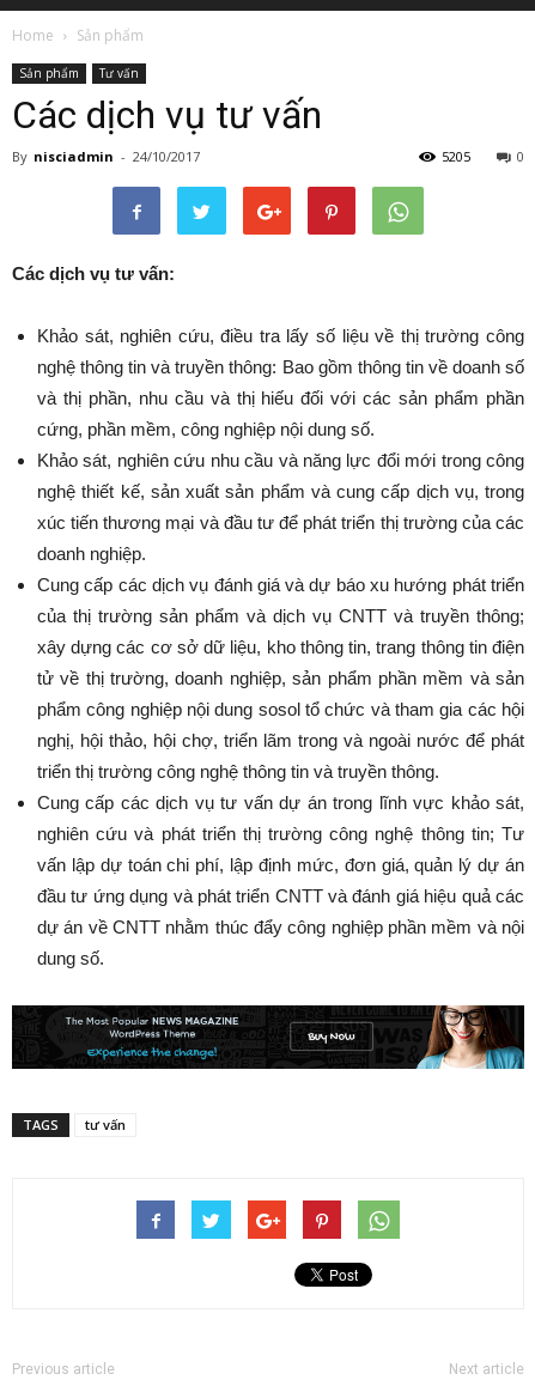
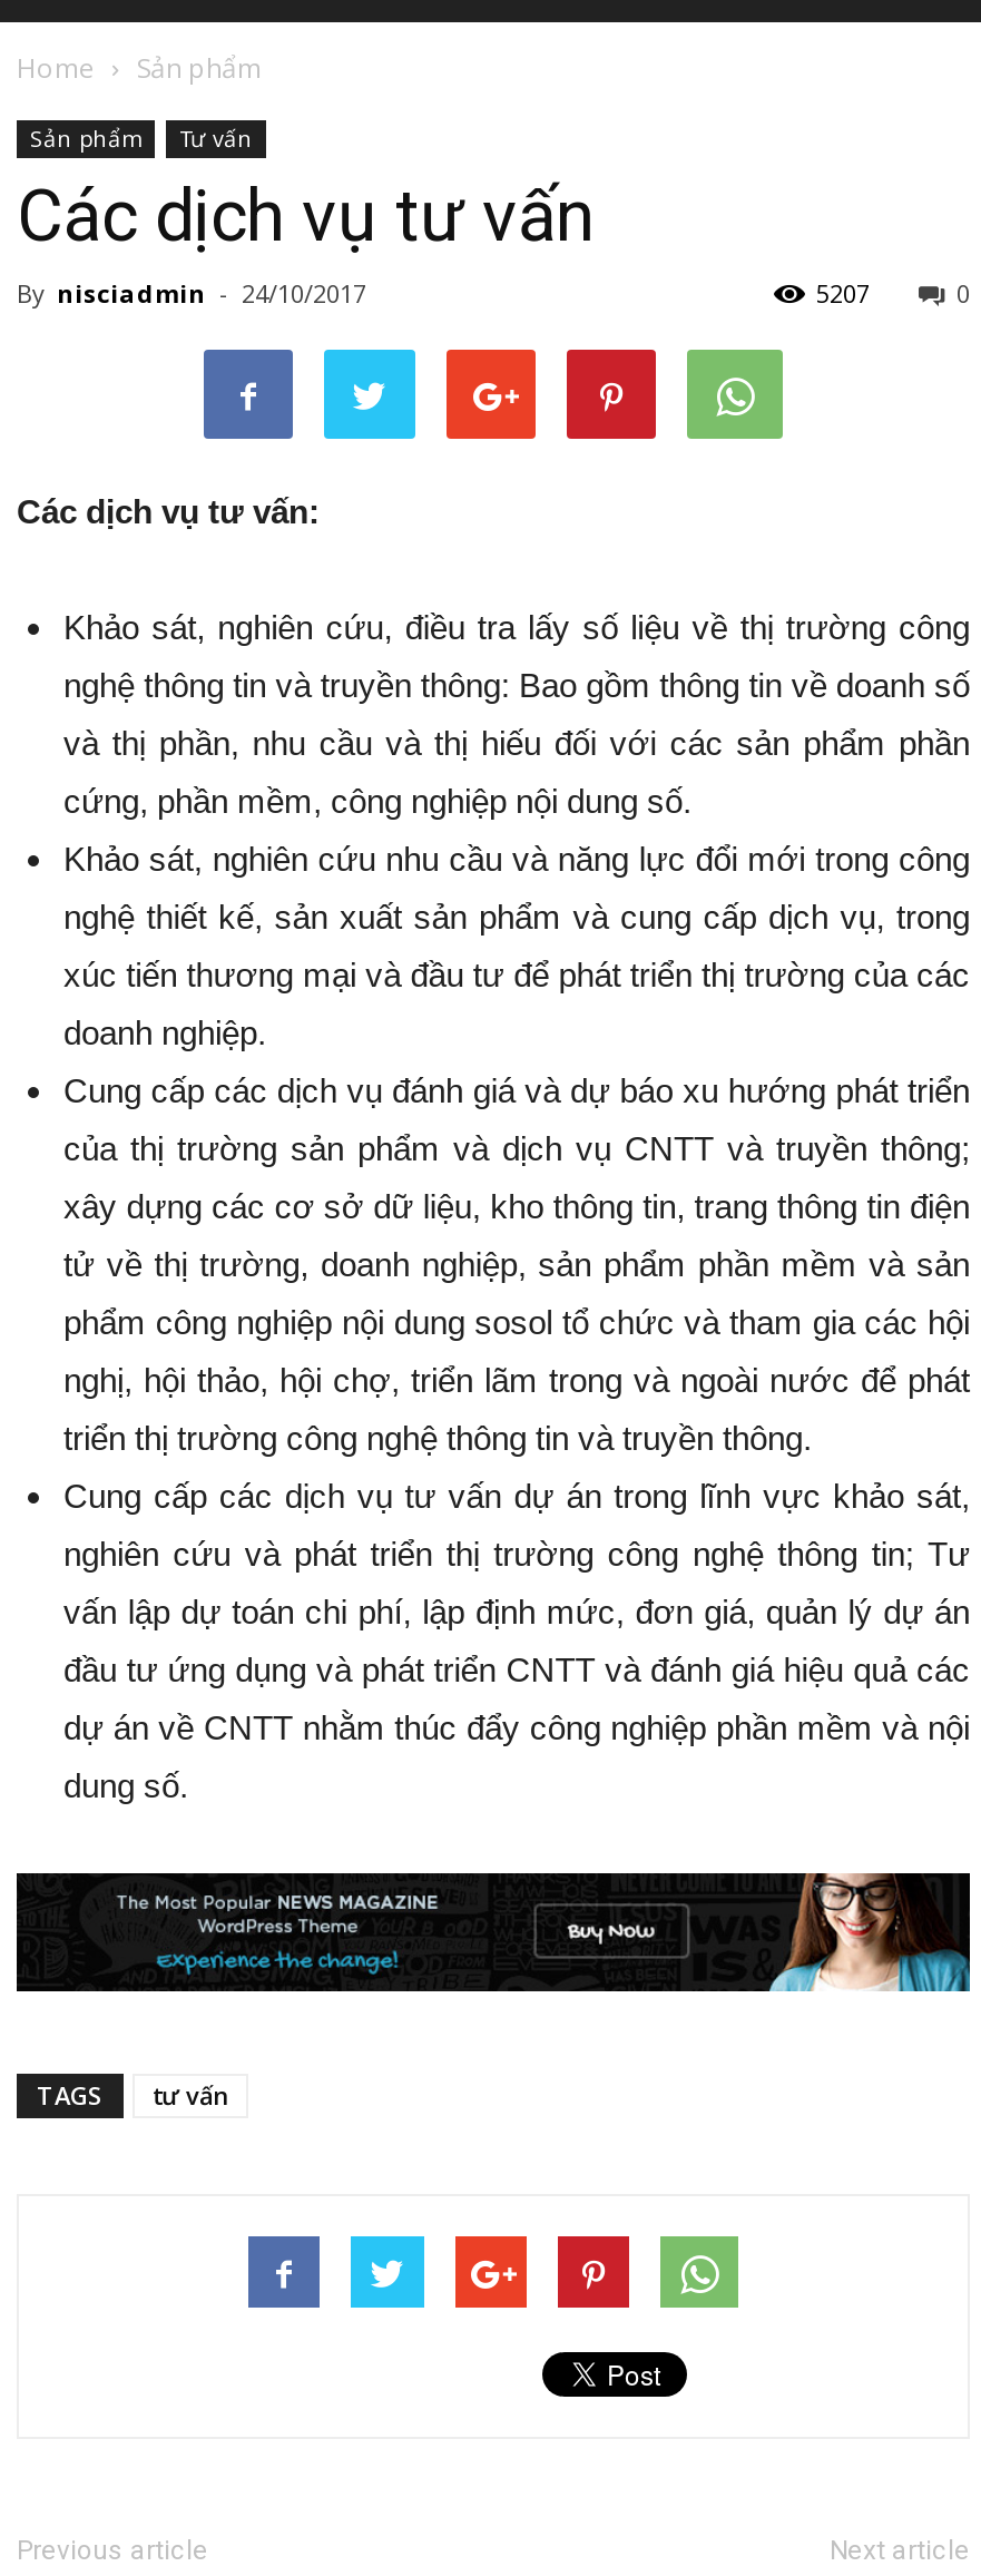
[442,147,470,165] 5205 -> [816,276,870,310] 5207

